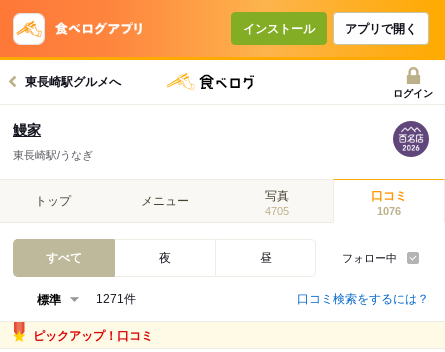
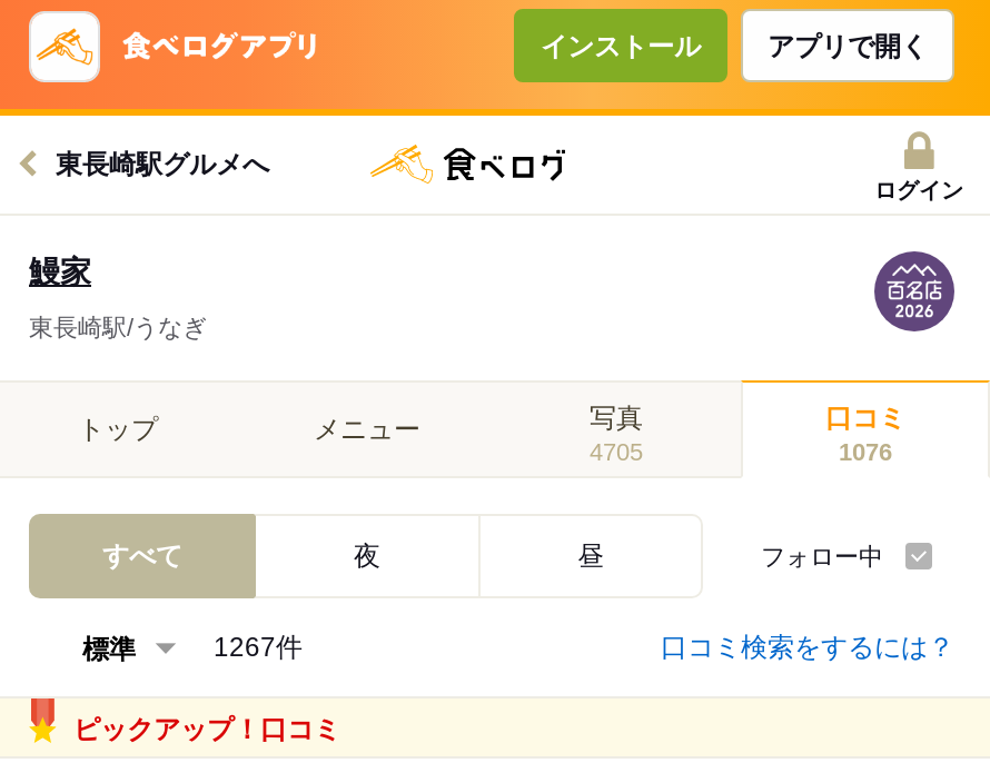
[96,292,136,306] 1271件 -> [214,632,303,663] 1267件

